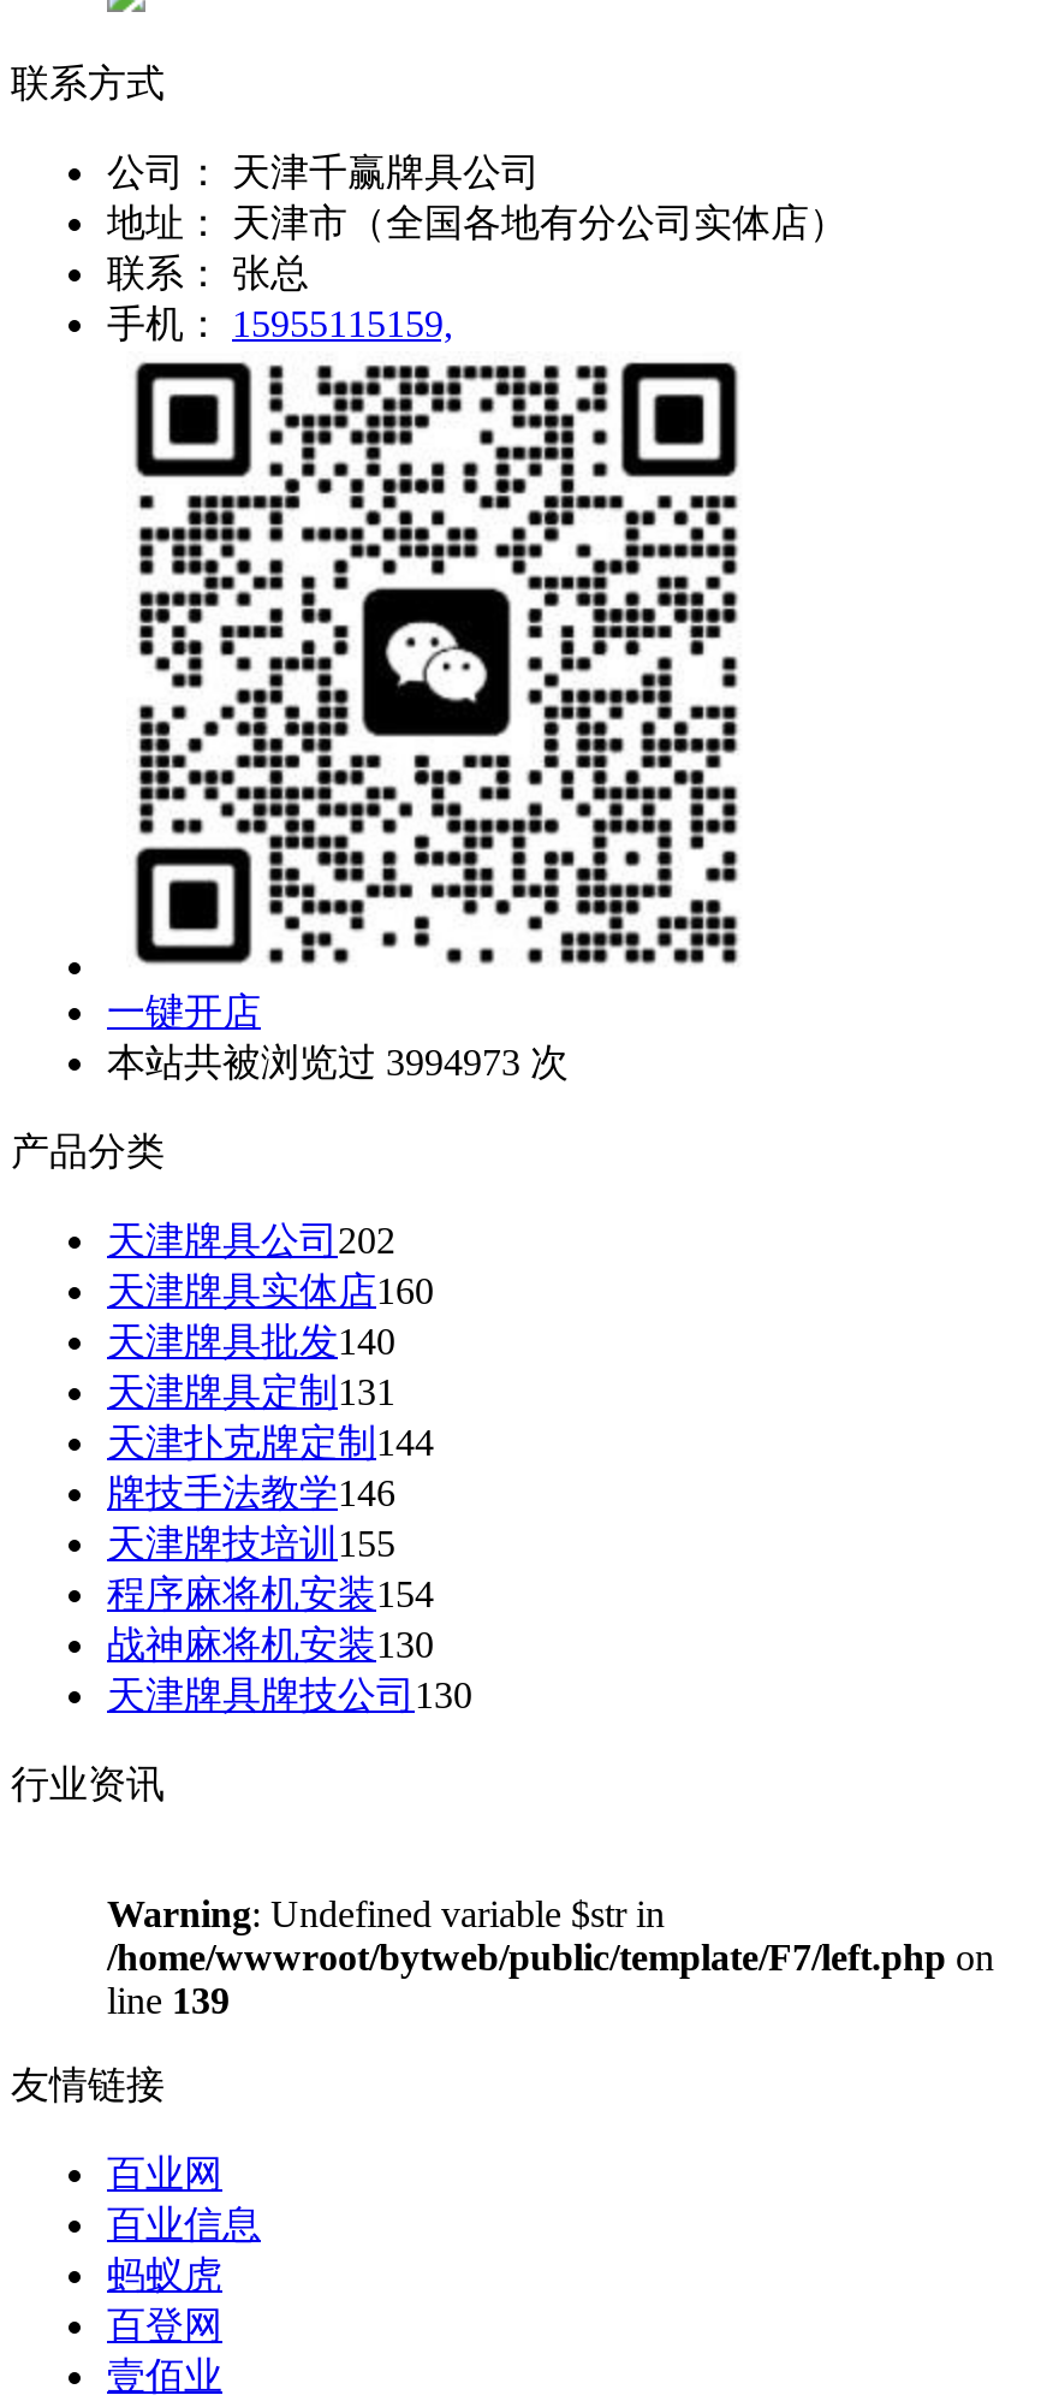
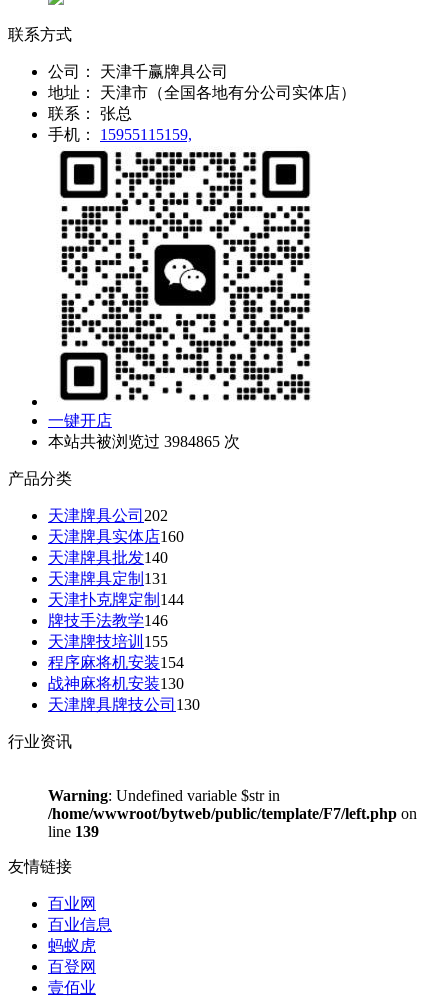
[107,1041,569,1082] 本站共被浏览过 3994973 次 -> [48,433,240,450] 本站共被浏览过 3984865 次

